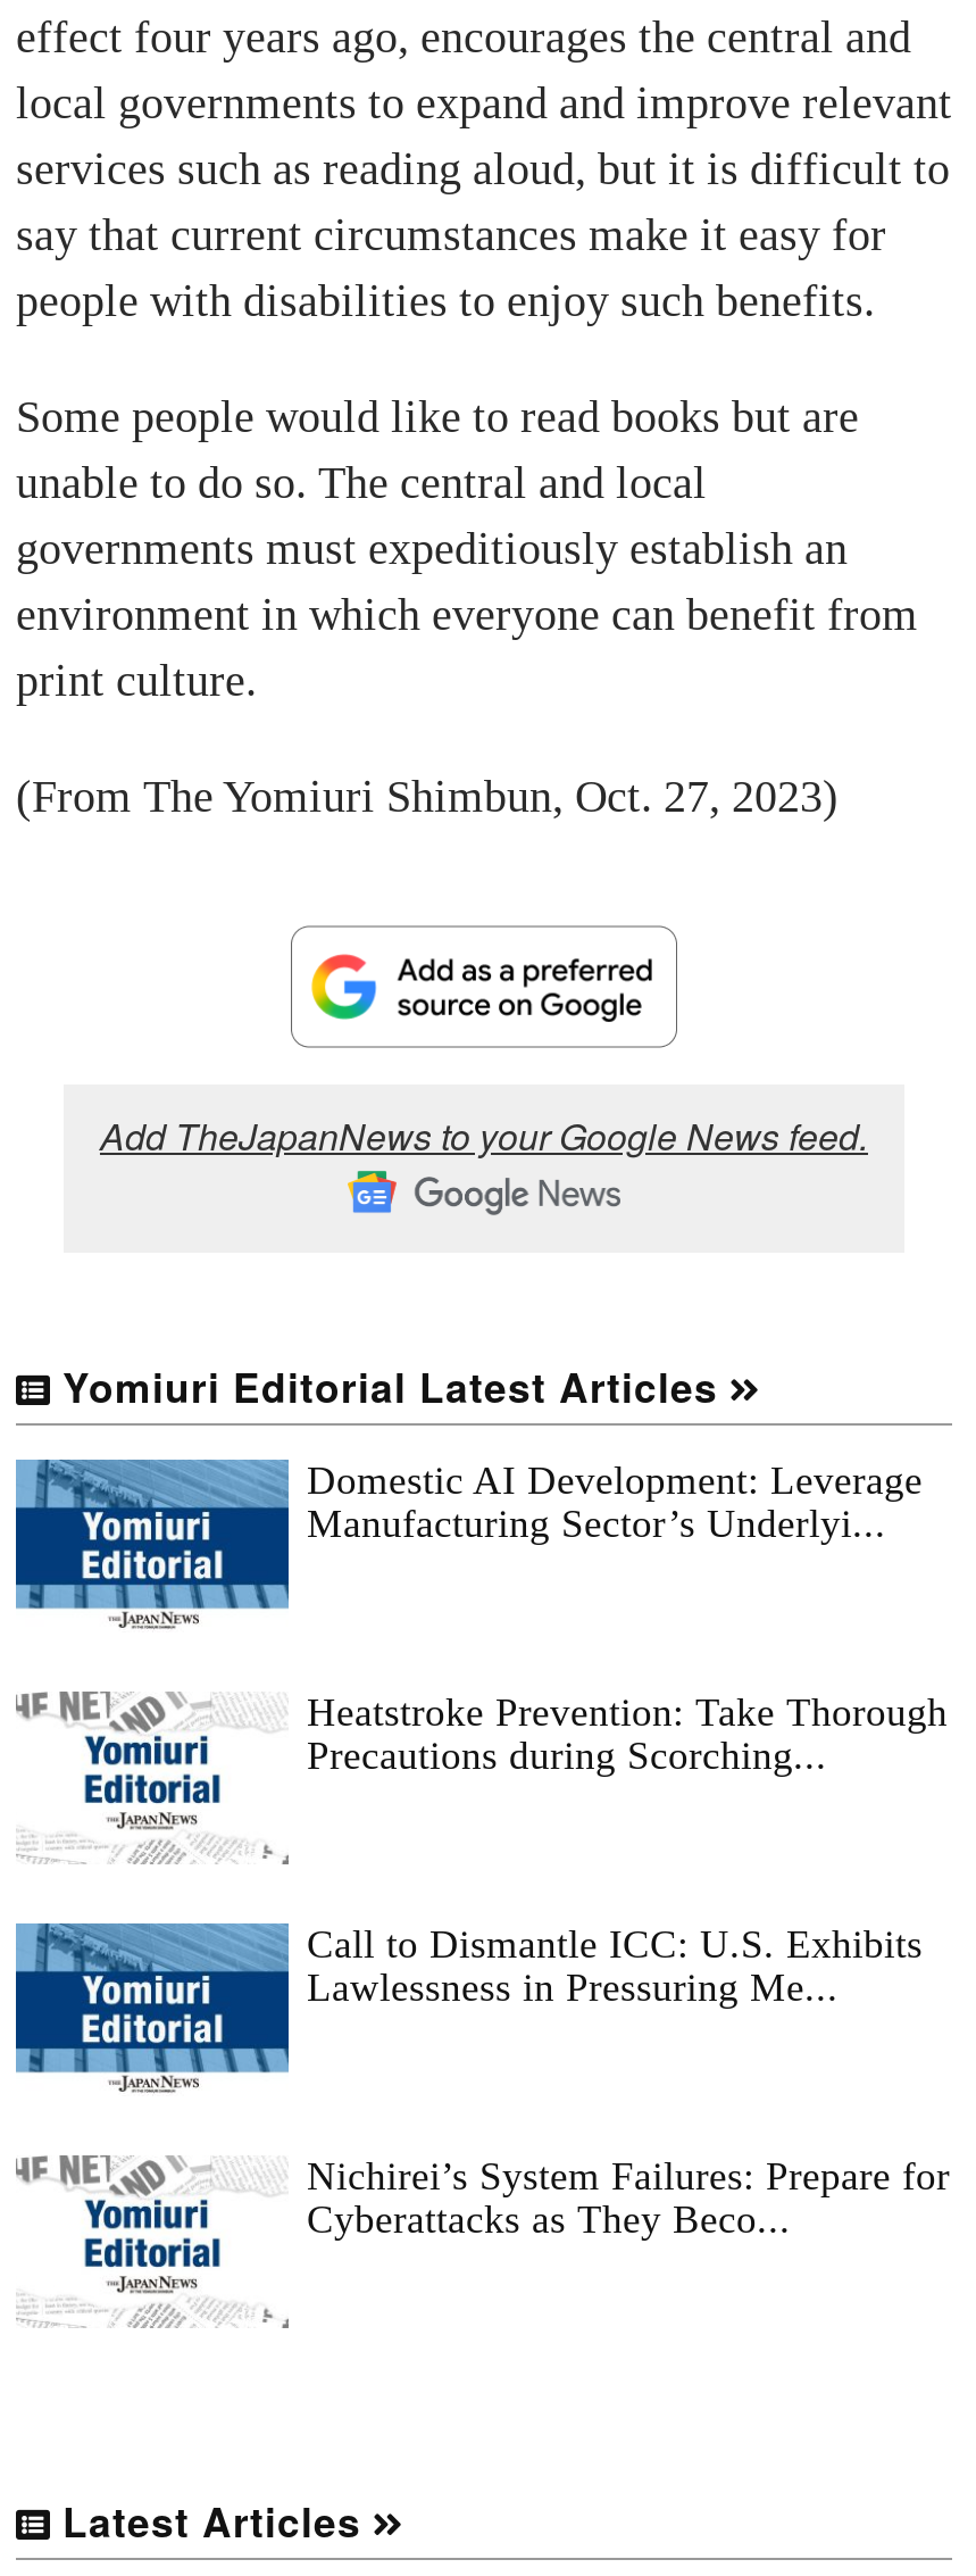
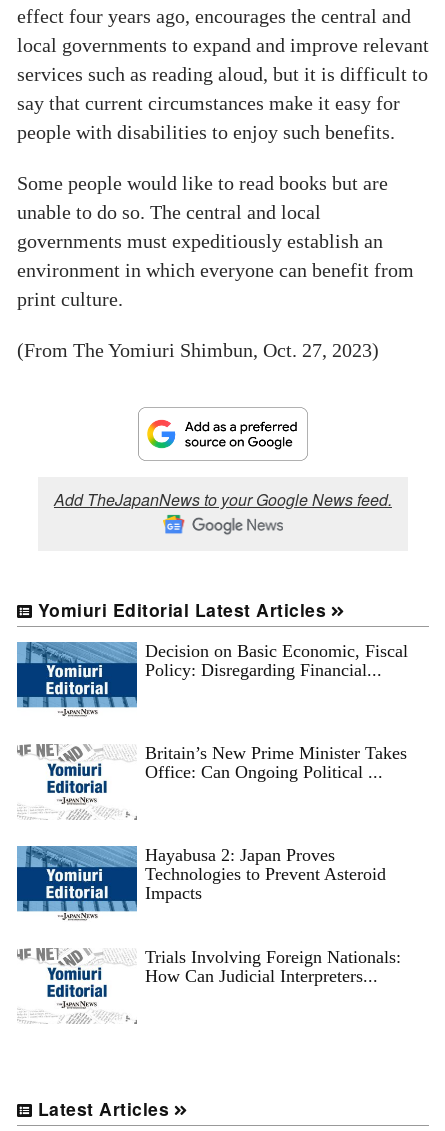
[307,1456,923,1545] Domestic AI Development: Leverage | Manufacturing Sector’s Underlyi... -> [145,640,408,679] Decision on Basic Economic, Fiscal | Policy: Disregarding Financial...
[307,1688,948,1777] Heatstroke Prevention: Take Thorough | Precautions during Scorching... -> [145,742,407,781] Britain’s New Prime Minister Takes | Office: Can Ongoing Political ...
[307,1920,923,2009] Call to Dismantle ICC: U.S. Exhibits | Lawlessness in Pressuring Me... -> [145,844,386,902] Hayabusa 2: Japan Proves | Technologies to Prevent Asteroid | Impacts
[307,2152,950,2241] Nichirei’s System Failures: Prepare for | Cyberattacks as They Beco... -> [145,946,401,985] Trials Involving Foreign Nationals: | How Can Judicial Interpreters...

